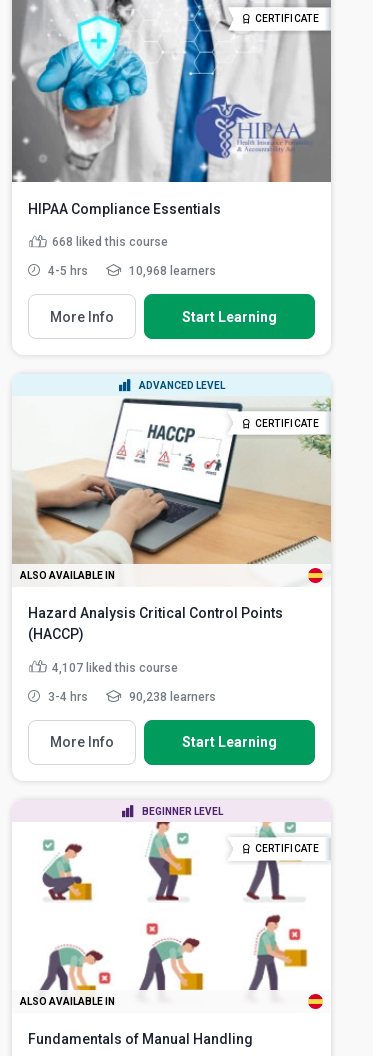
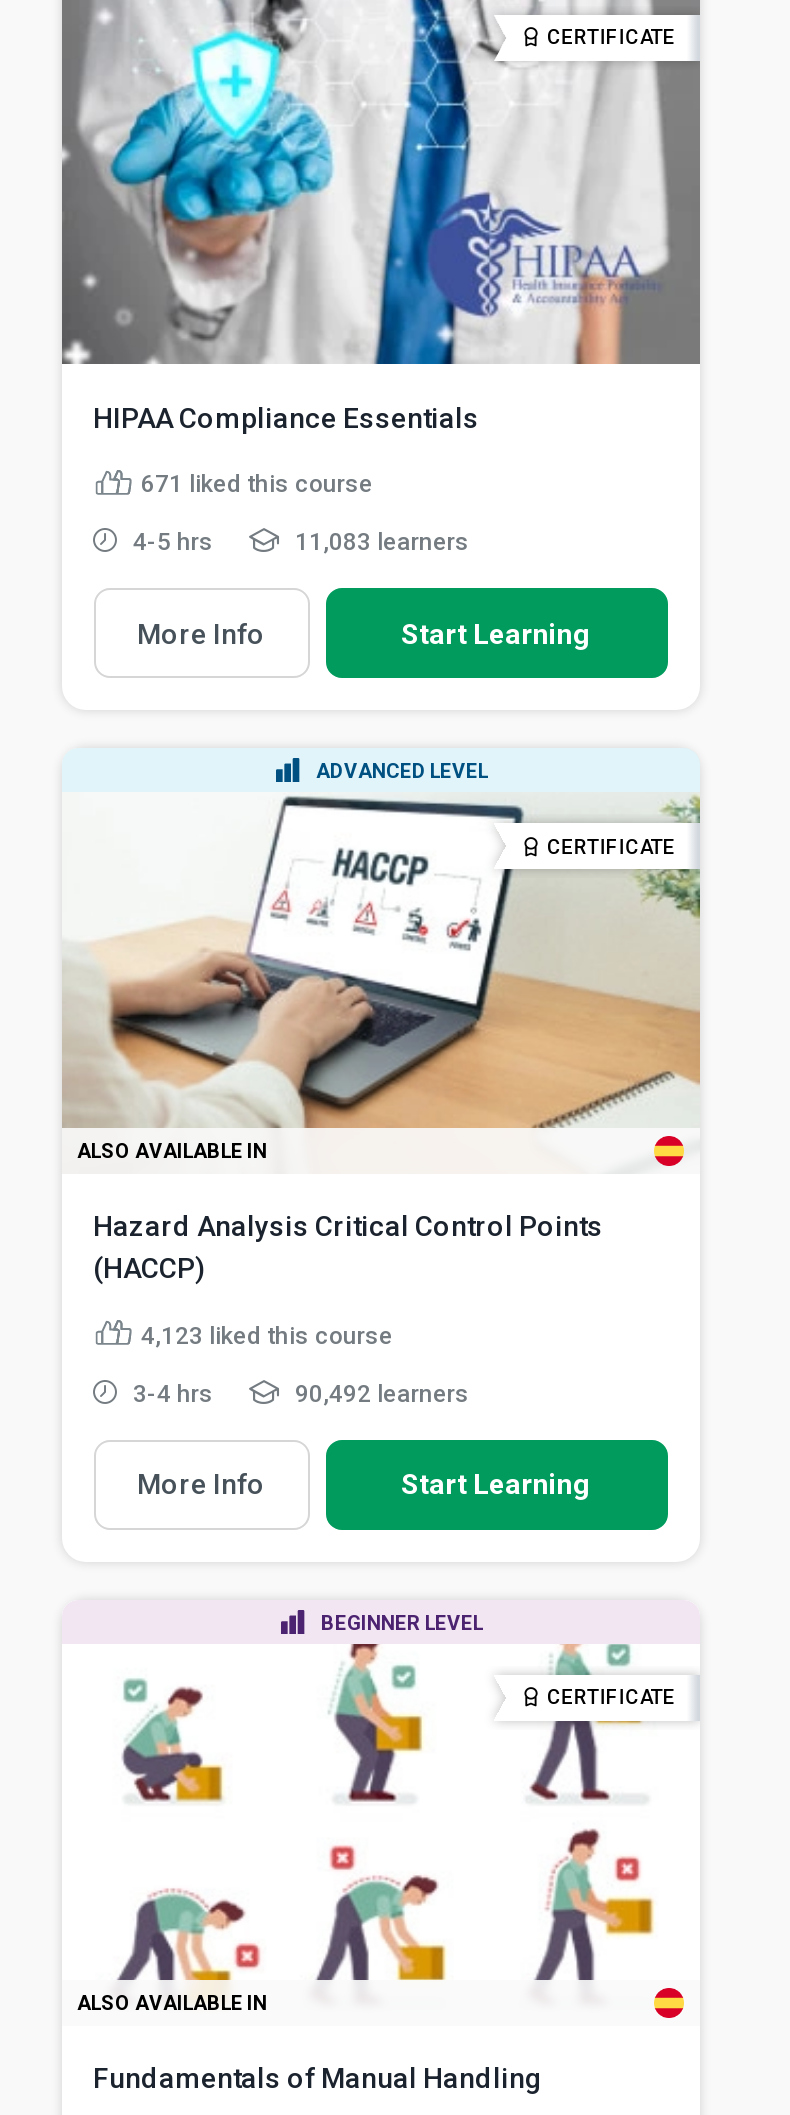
[51,235,167,249] 668 liked this course -> [141,470,373,498] 671 liked this course
[125,264,215,278] 10,968 learners -> [289,528,469,556] 11,083 learners
[51,661,177,675] 4,107 liked this course -> [141,1322,393,1350] 4,123 liked this course
[125,689,215,703] 90,238 learners -> [289,1379,469,1407] 90,492 learners

